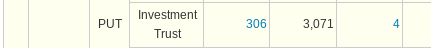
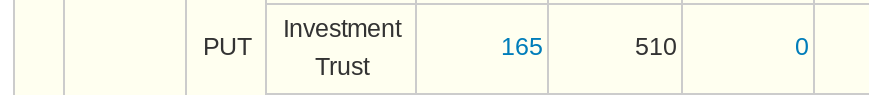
[246,17,267,31] 306 -> [501,33,543,61] 165
[303,17,334,31] 3,071 -> [635,33,677,61] 510
[393,17,400,31] 4 -> [795,33,809,61] 0

